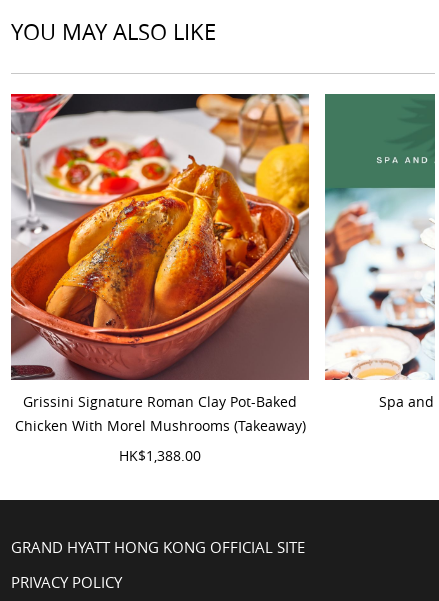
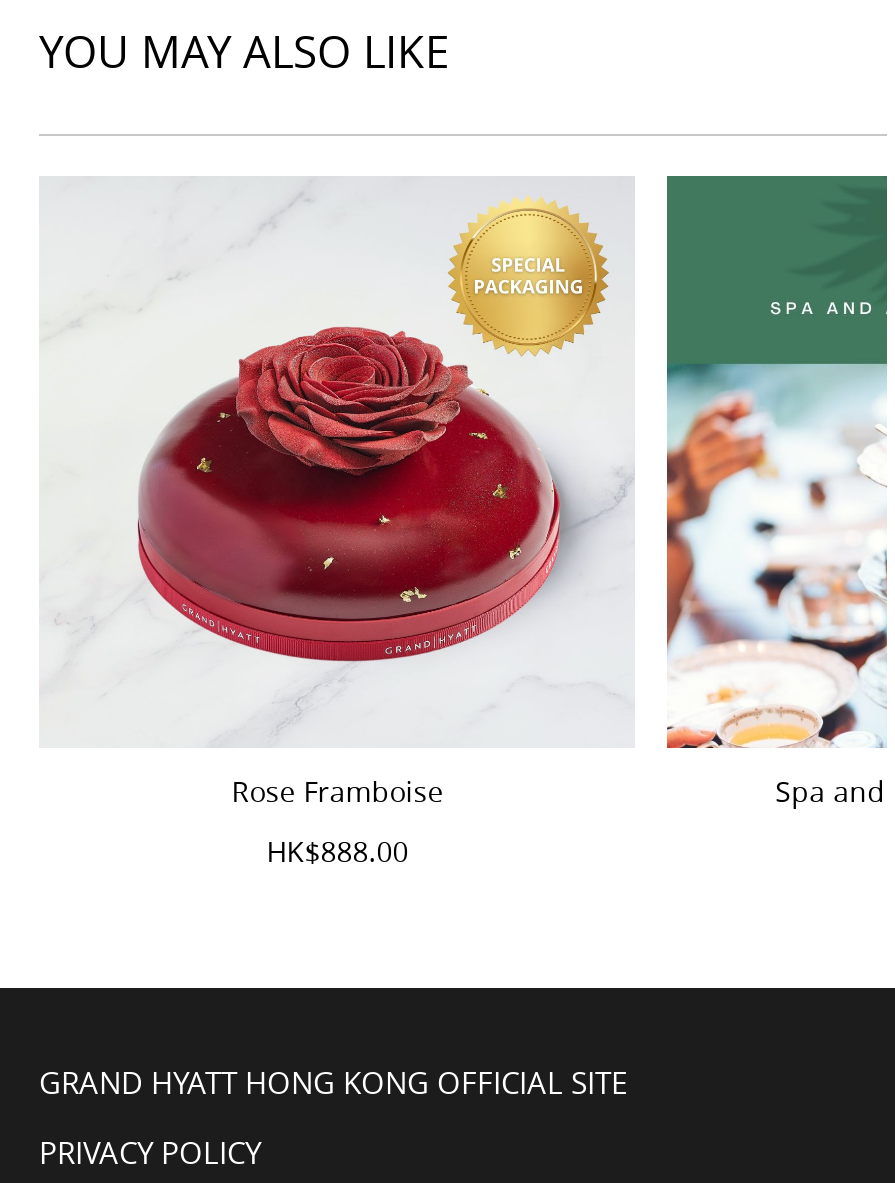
[10,93,310,435] [image] | Grissini Signature Roman Clay Pot-Baked | Chicken With Morel Mushrooms (Takeaway) -> [39,176,635,810] [image] | Rose Framboise
[119,446,201,465] HK$1,388.00 -> [266,832,408,870] HK$888.00

